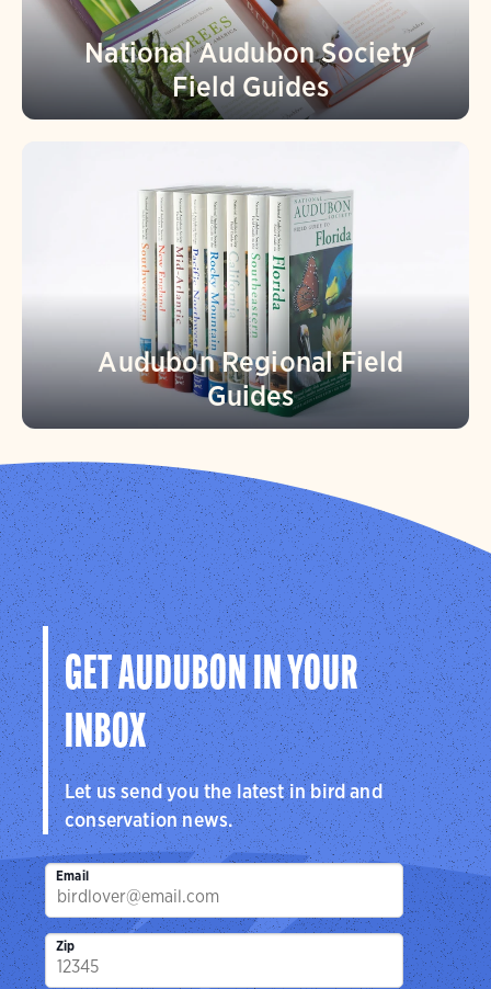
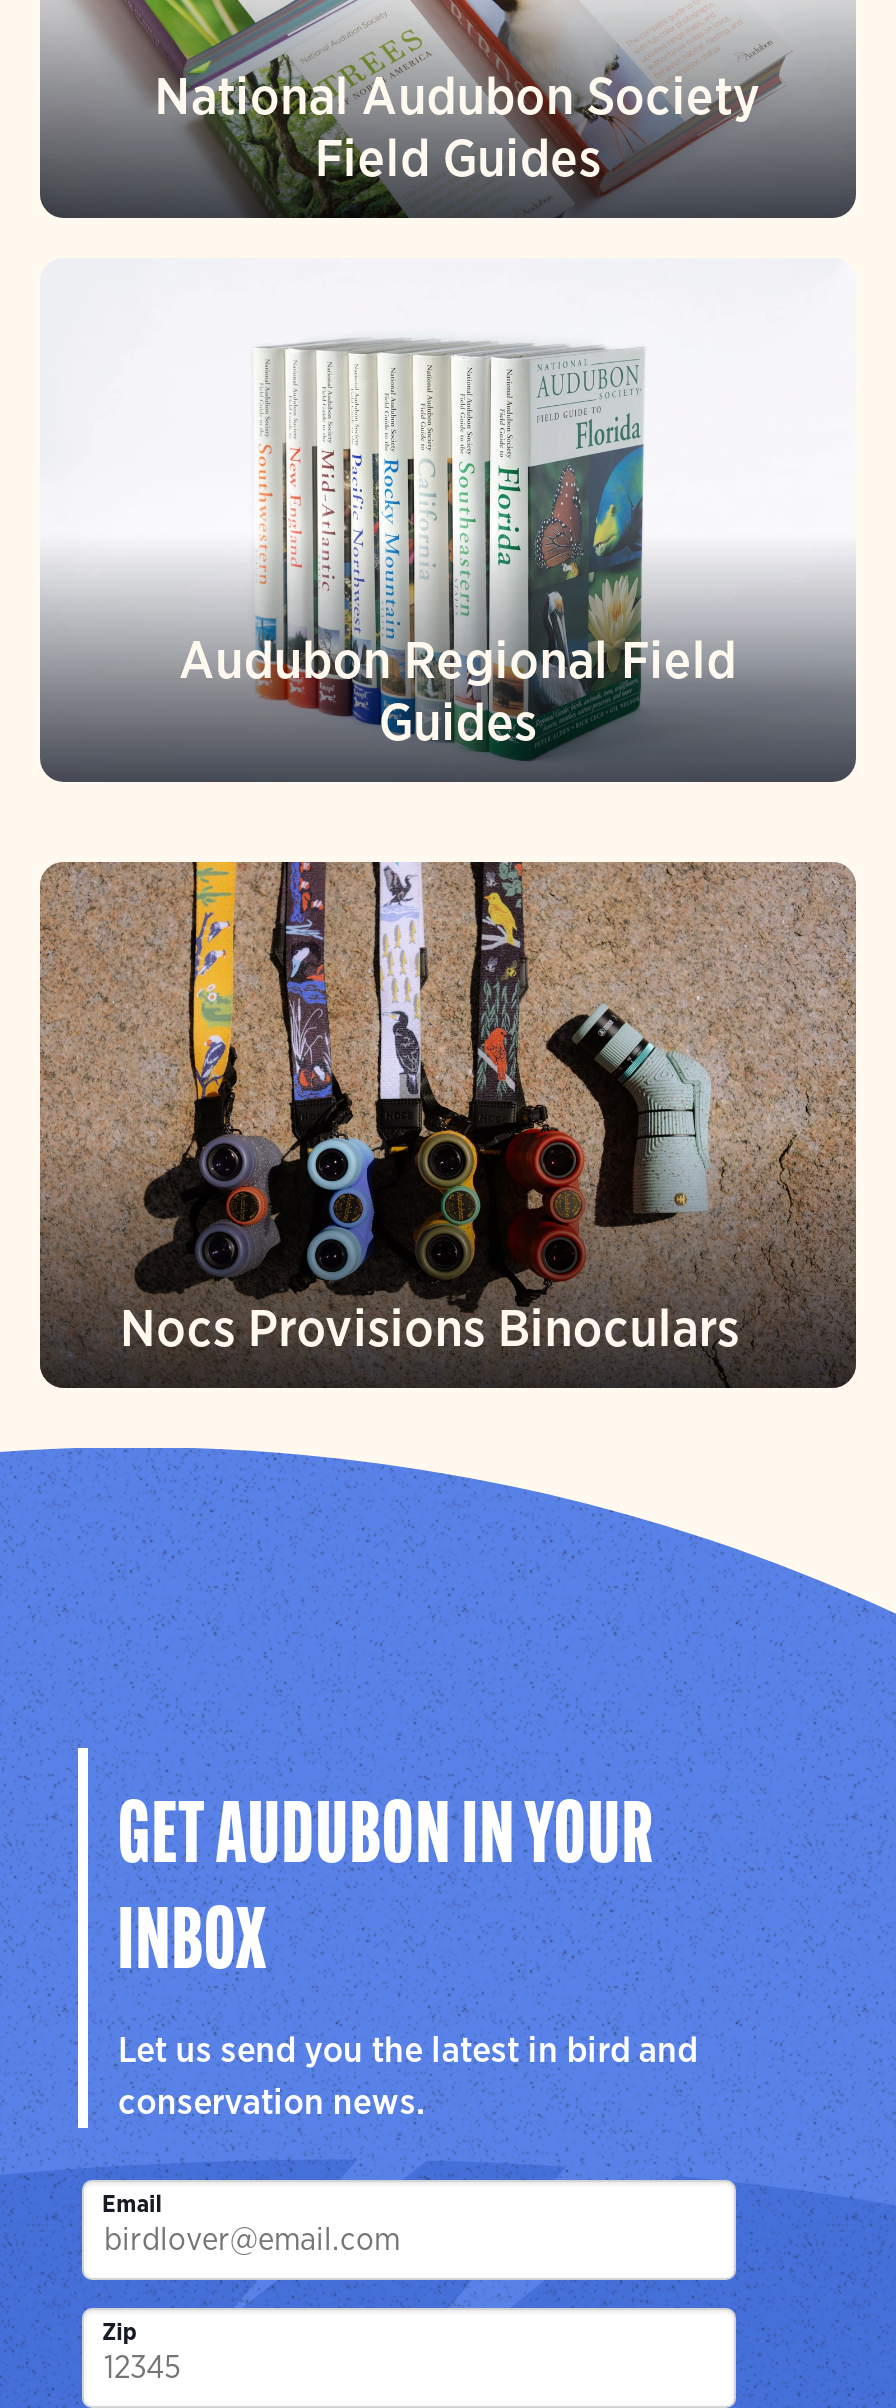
none -> [38,860,858,1388] [image] | Nocs Provisions Binoculars

